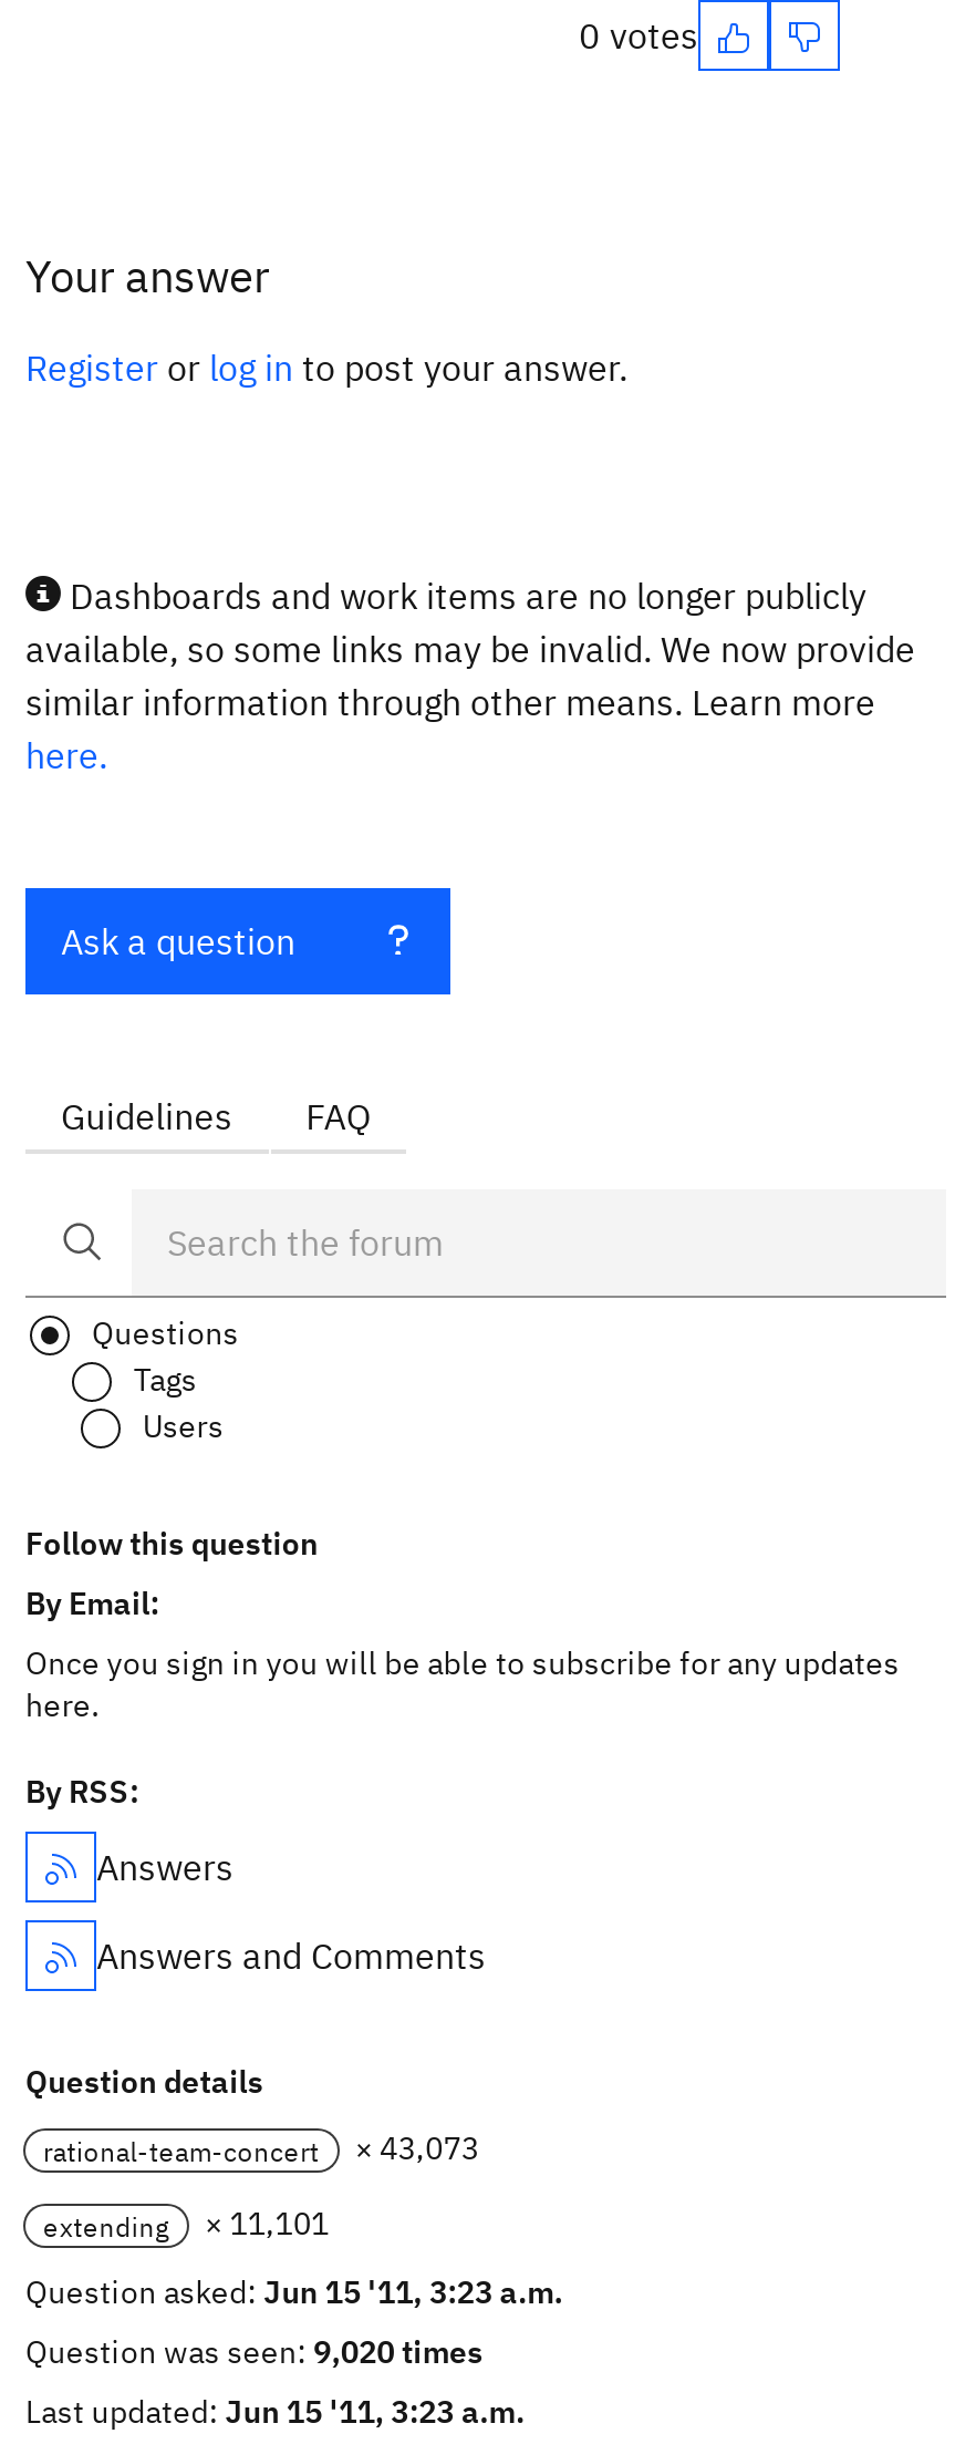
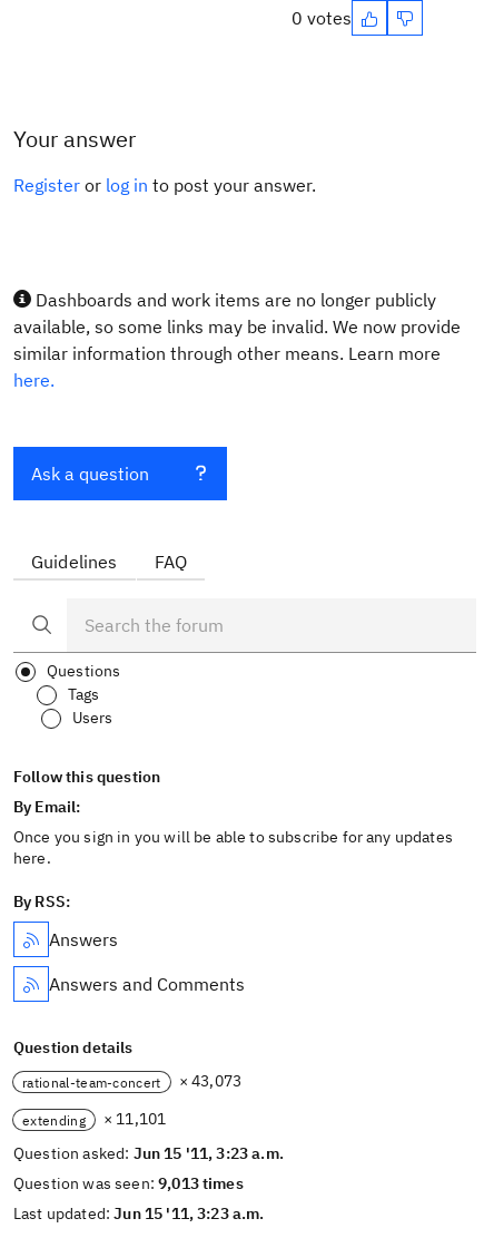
[25,2332,483,2372] Question was seen: 9,020 times -> [13,1173,243,1193] Question was seen: 9,013 times

